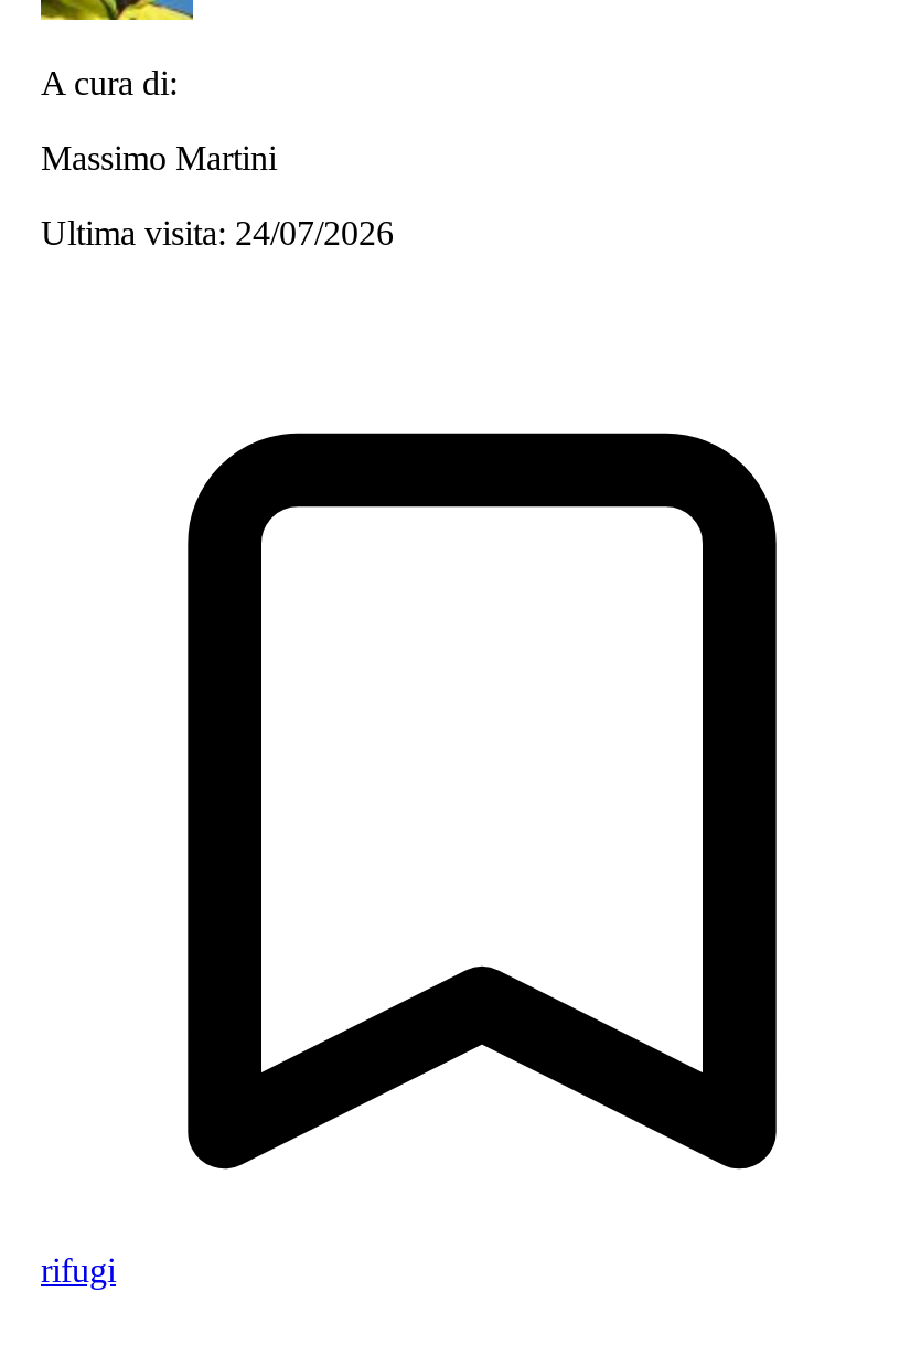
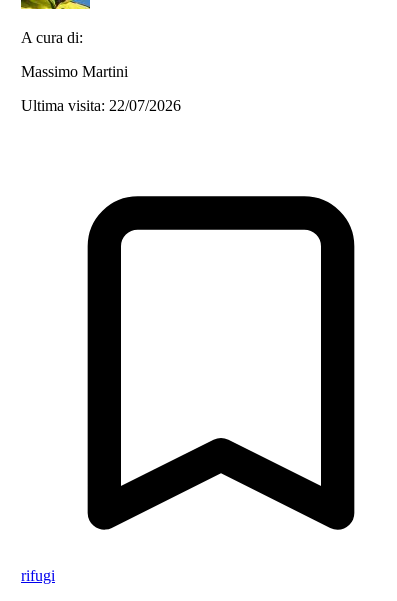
[41,214,394,251] Ultima visita: 24/07/2026 -> [21,97,181,114] Ultima visita: 22/07/2026

